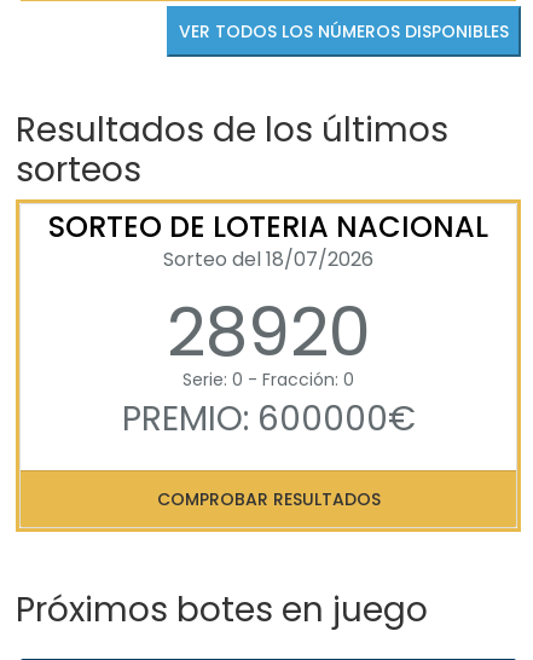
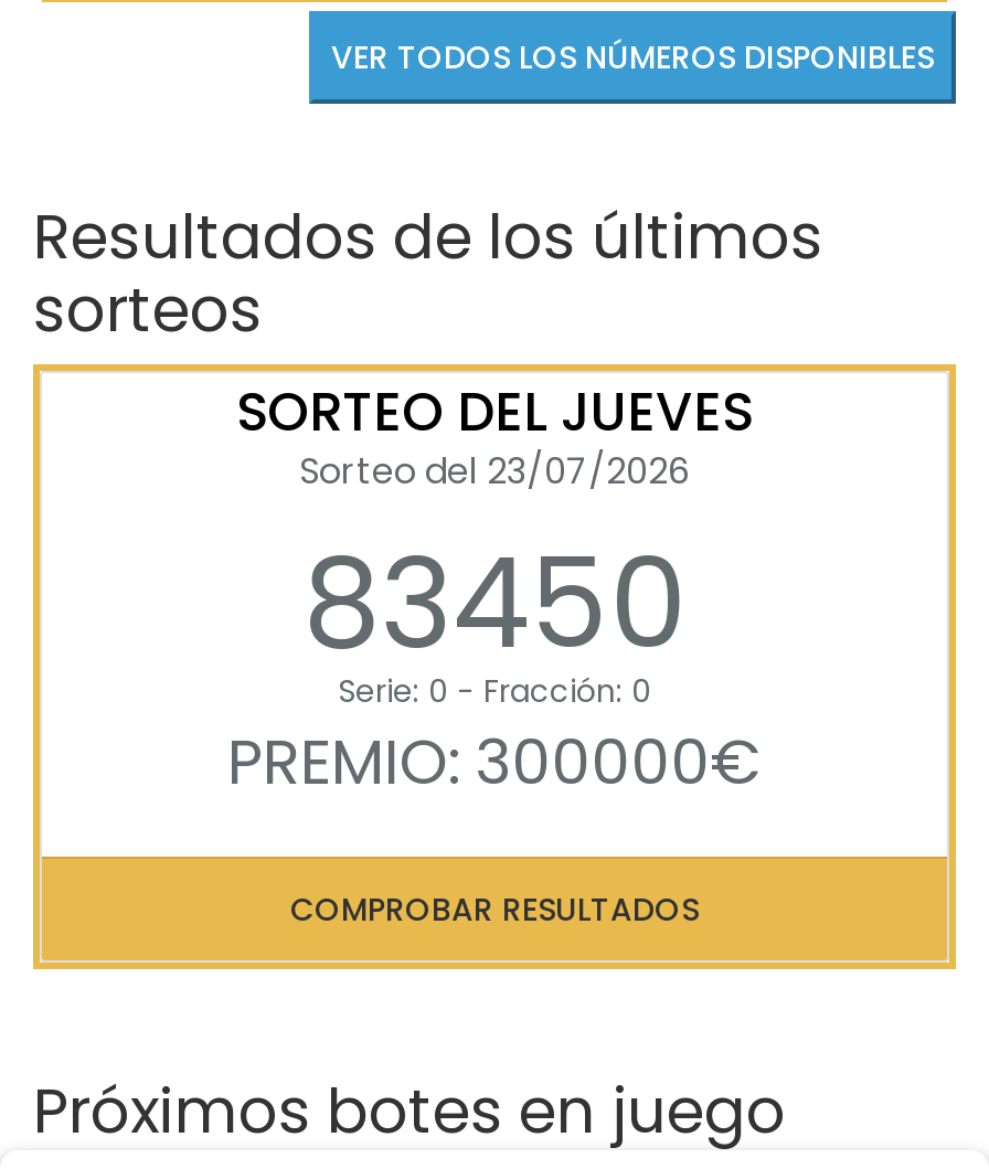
[48,206,488,379] SORTEO DE LOTERIA NACIONAL | Sorteo del 18/07/2026 | 28920 -> [236,376,753,692] SORTEO DEL JUEVES | Sorteo del 23/07/2026 | 83450
[121,395,415,442] PREMIO: 600000€ -> [227,721,762,807] PREMIO: 300000€

